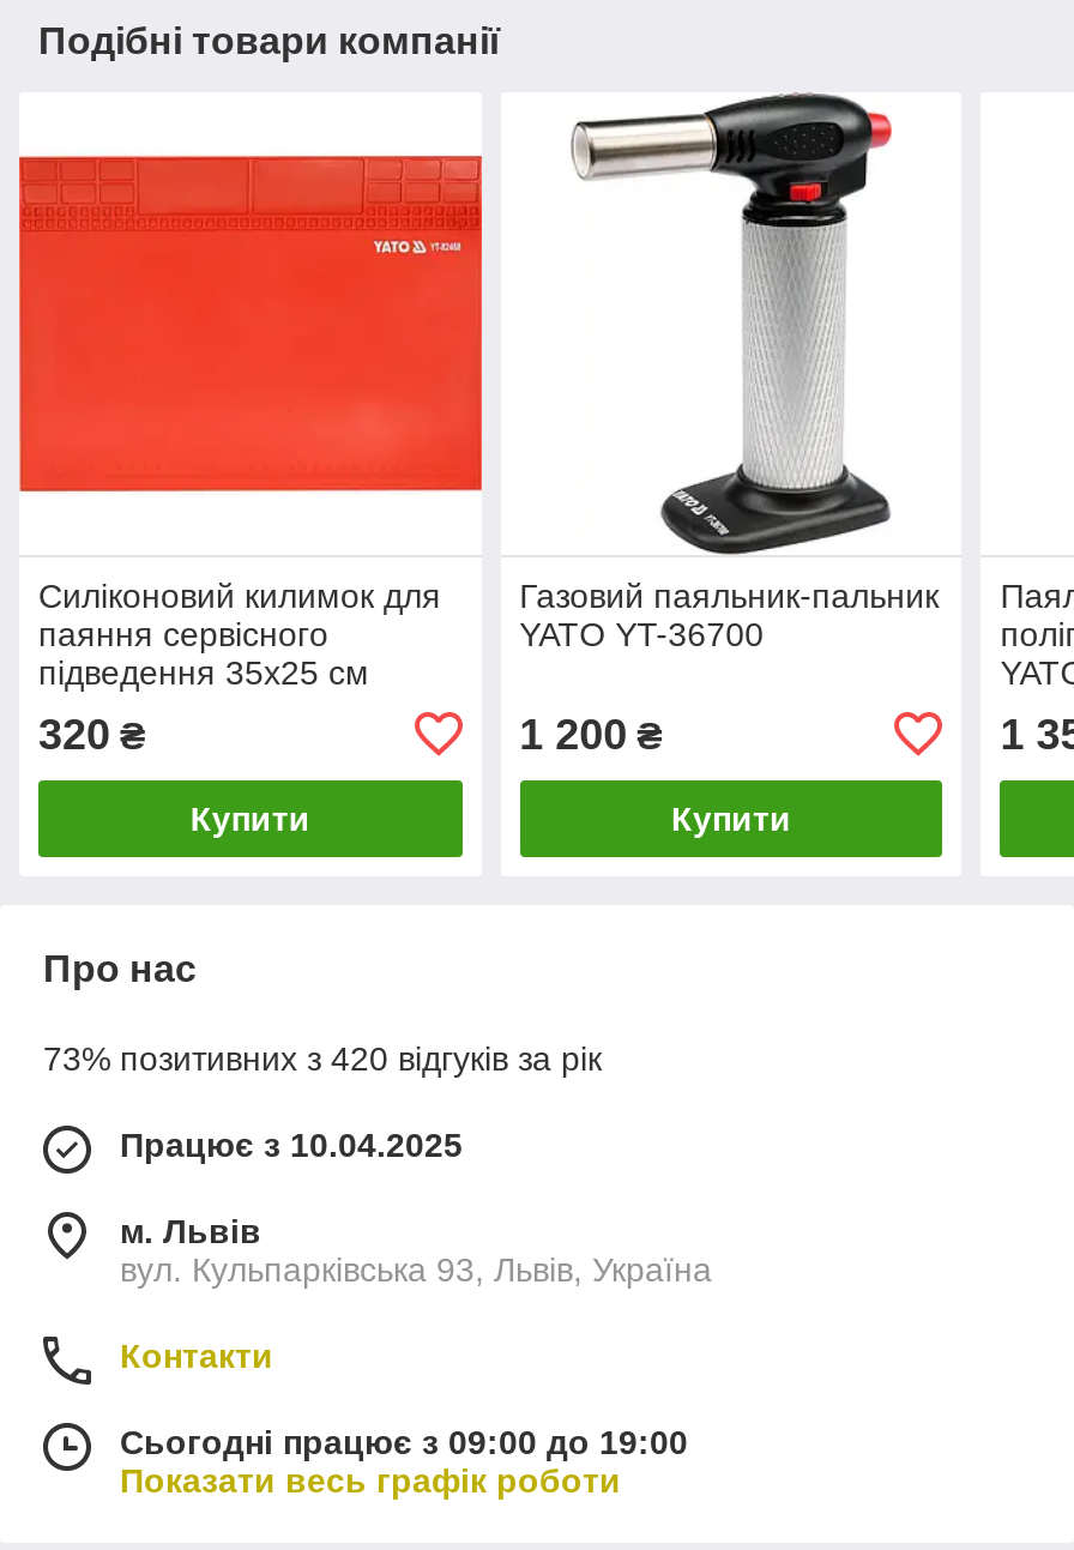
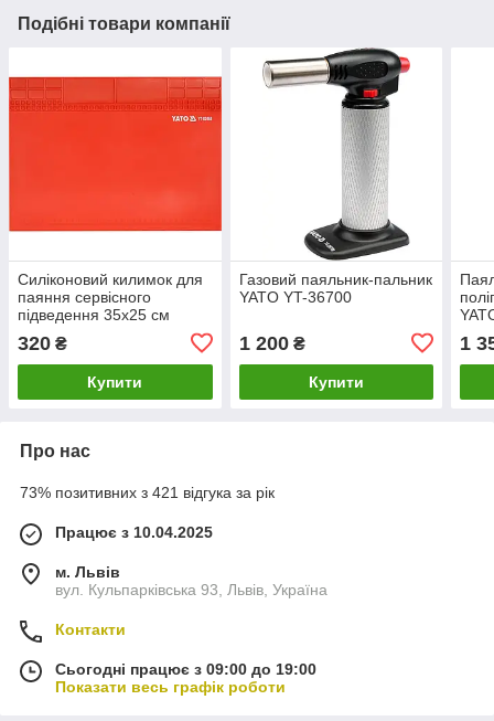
[43,1039,602,1077] 73% позитивних з 420 відгуків за рік -> [20,483,275,501] 73% позитивних з 421 відгука за рік

